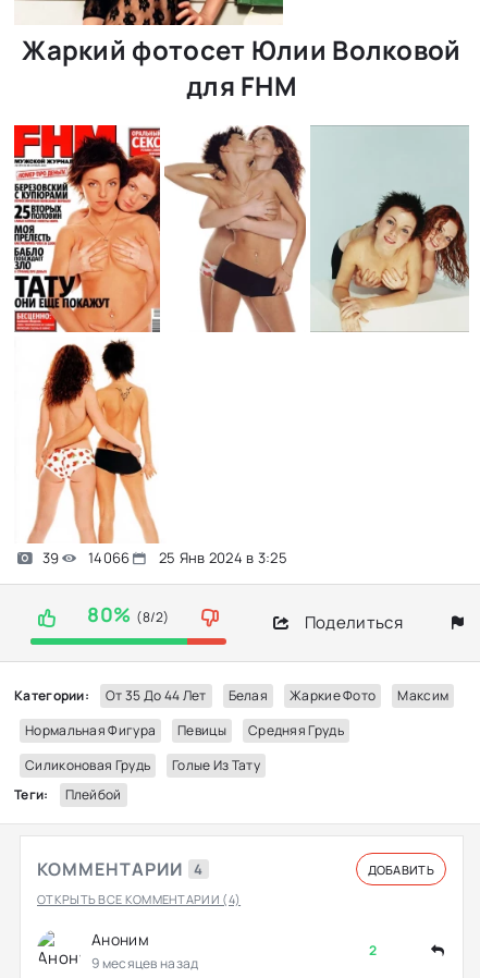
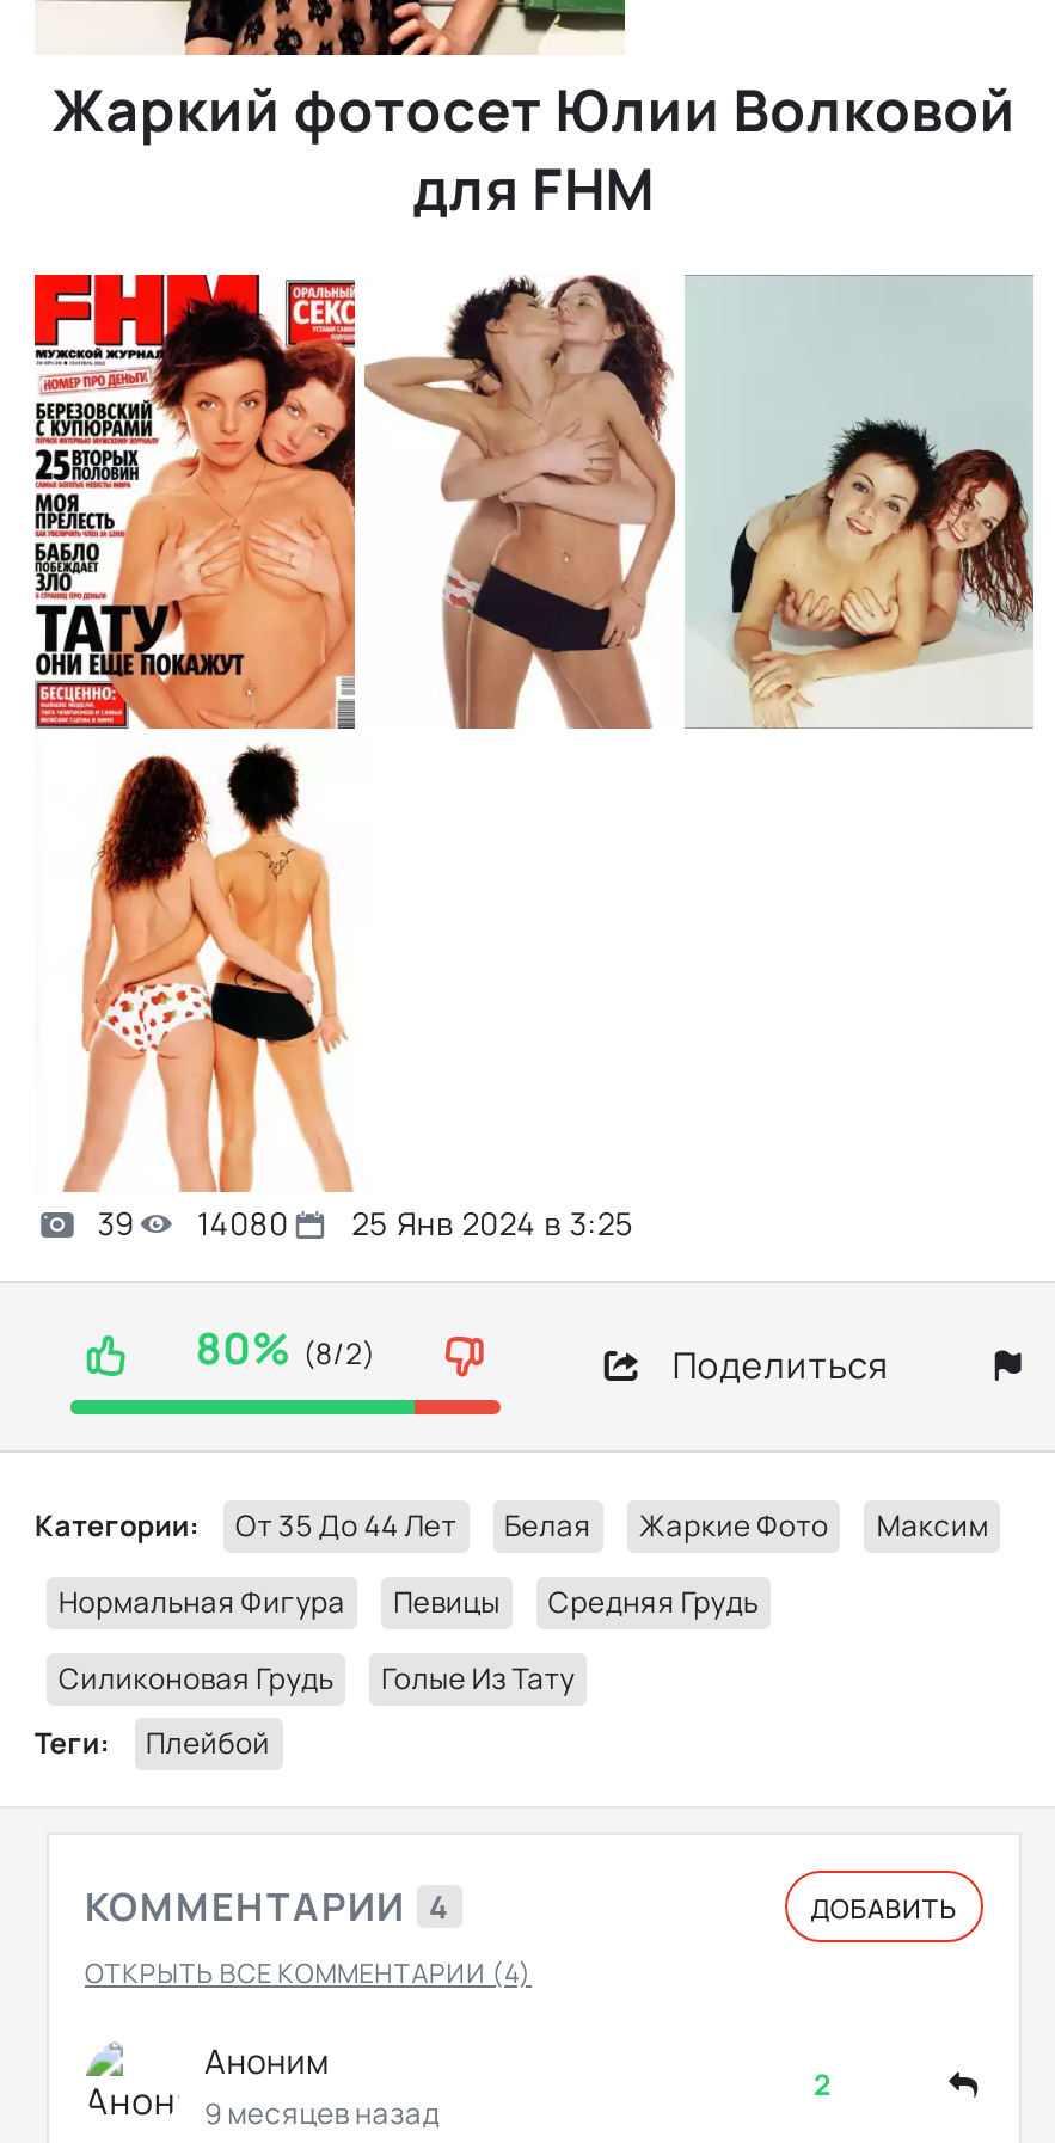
[43,547,287,567] 39 14066 25 Янв 2024 в 3:25 -> [97,1201,635,1244] 39 14080 25 Янв 2024 в 3:25

